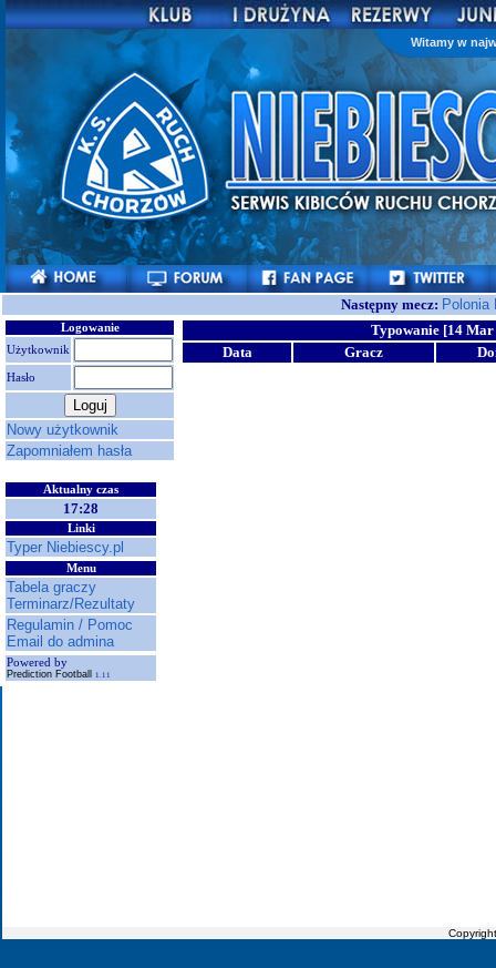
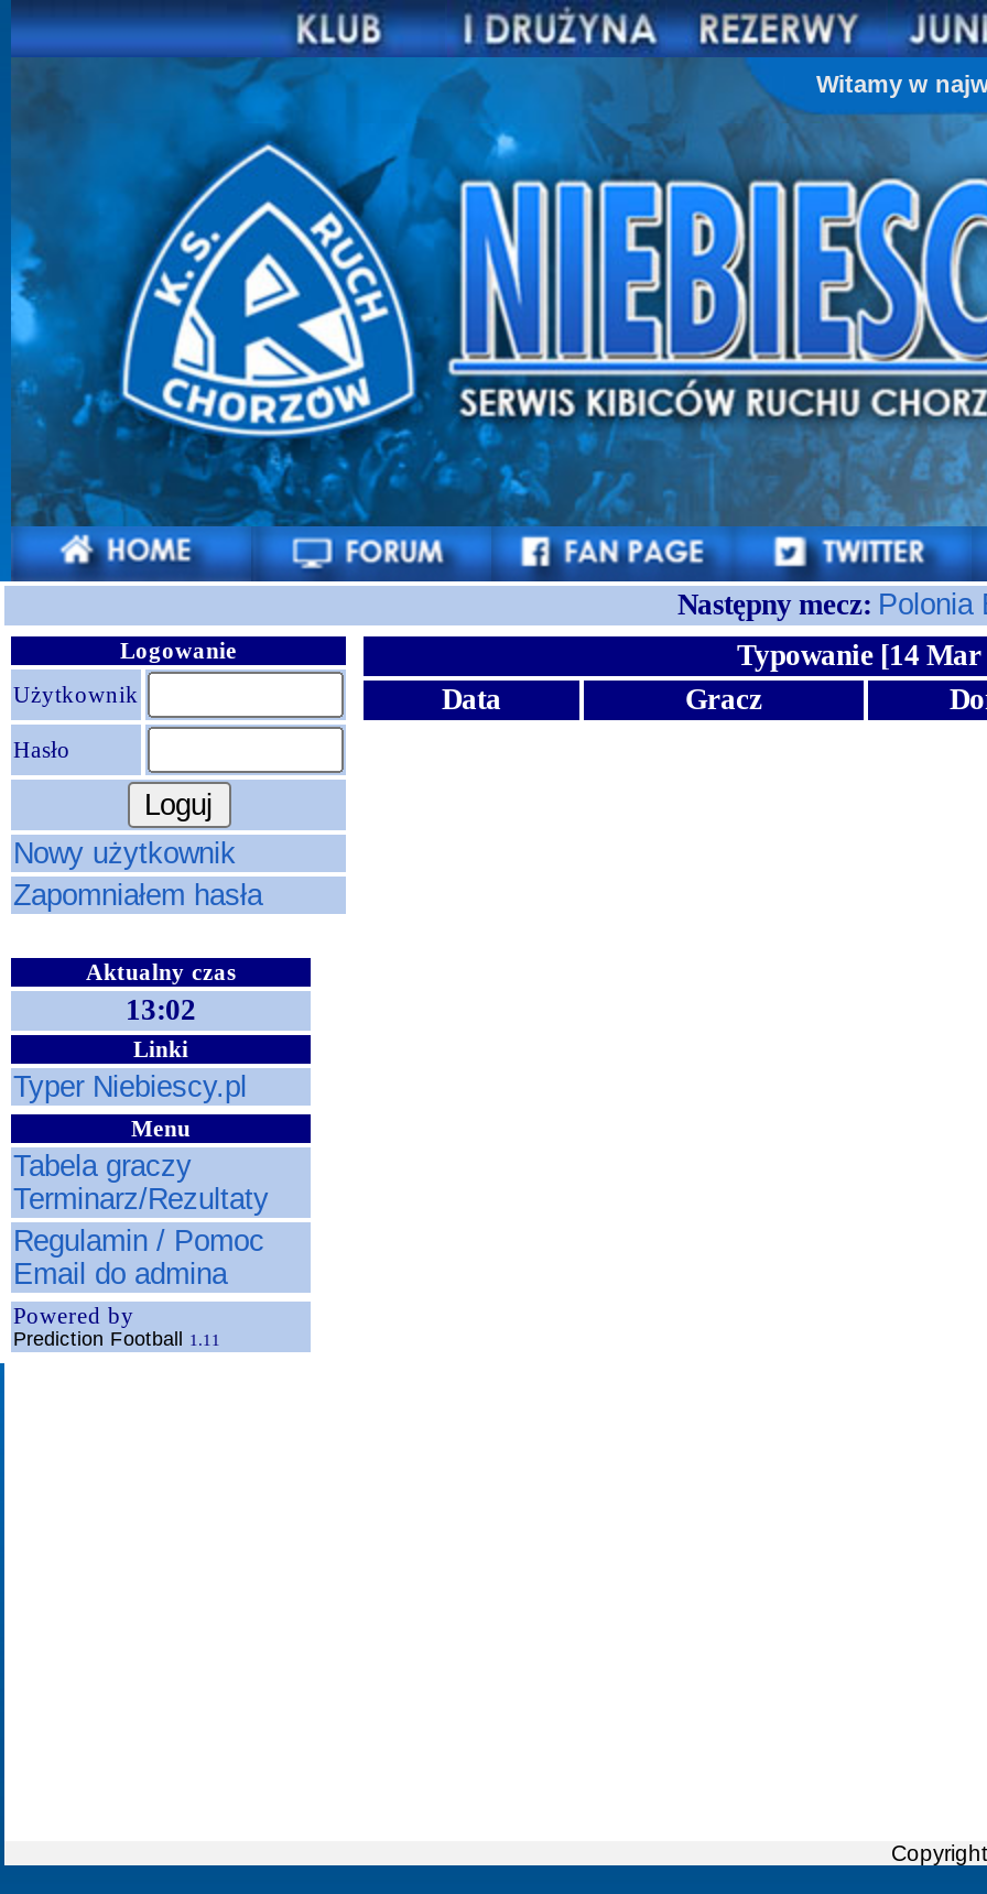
[63,500,99,517] 17:28 -> [126,993,196,1026] 13:02

